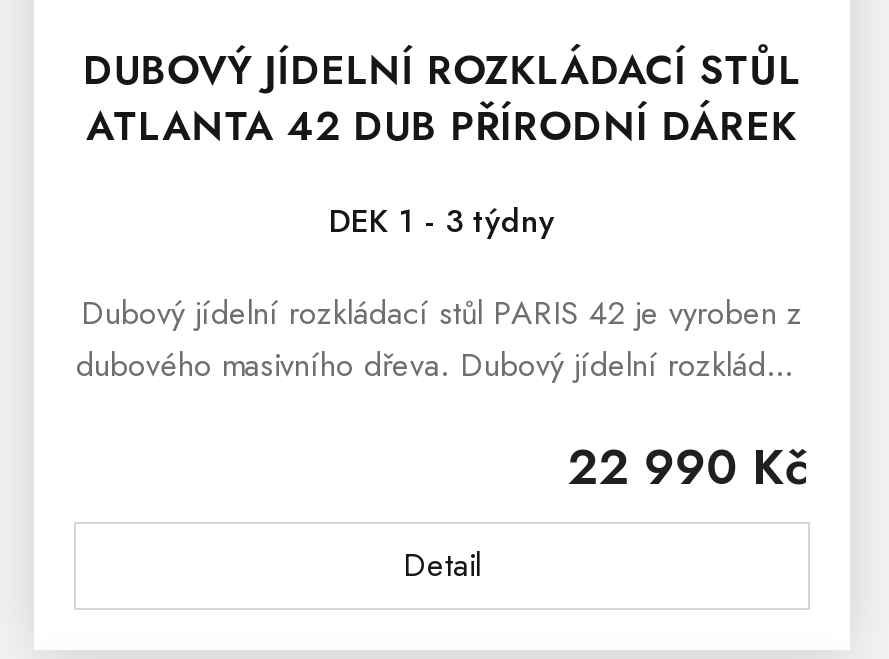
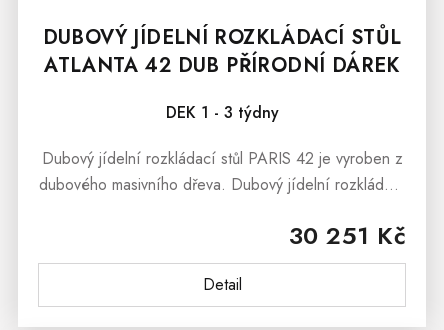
[567,432,810,502] 22 990 Kč -> [289,218,406,253] 30 251 Kč

